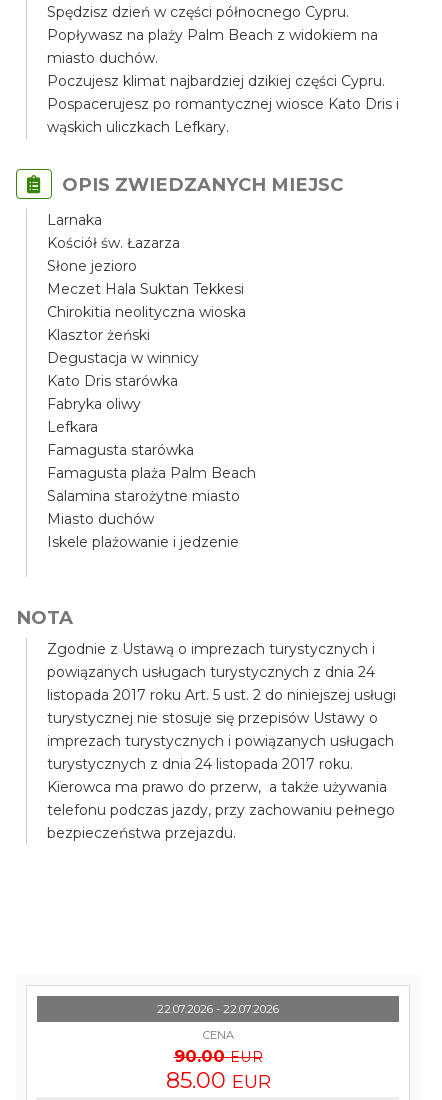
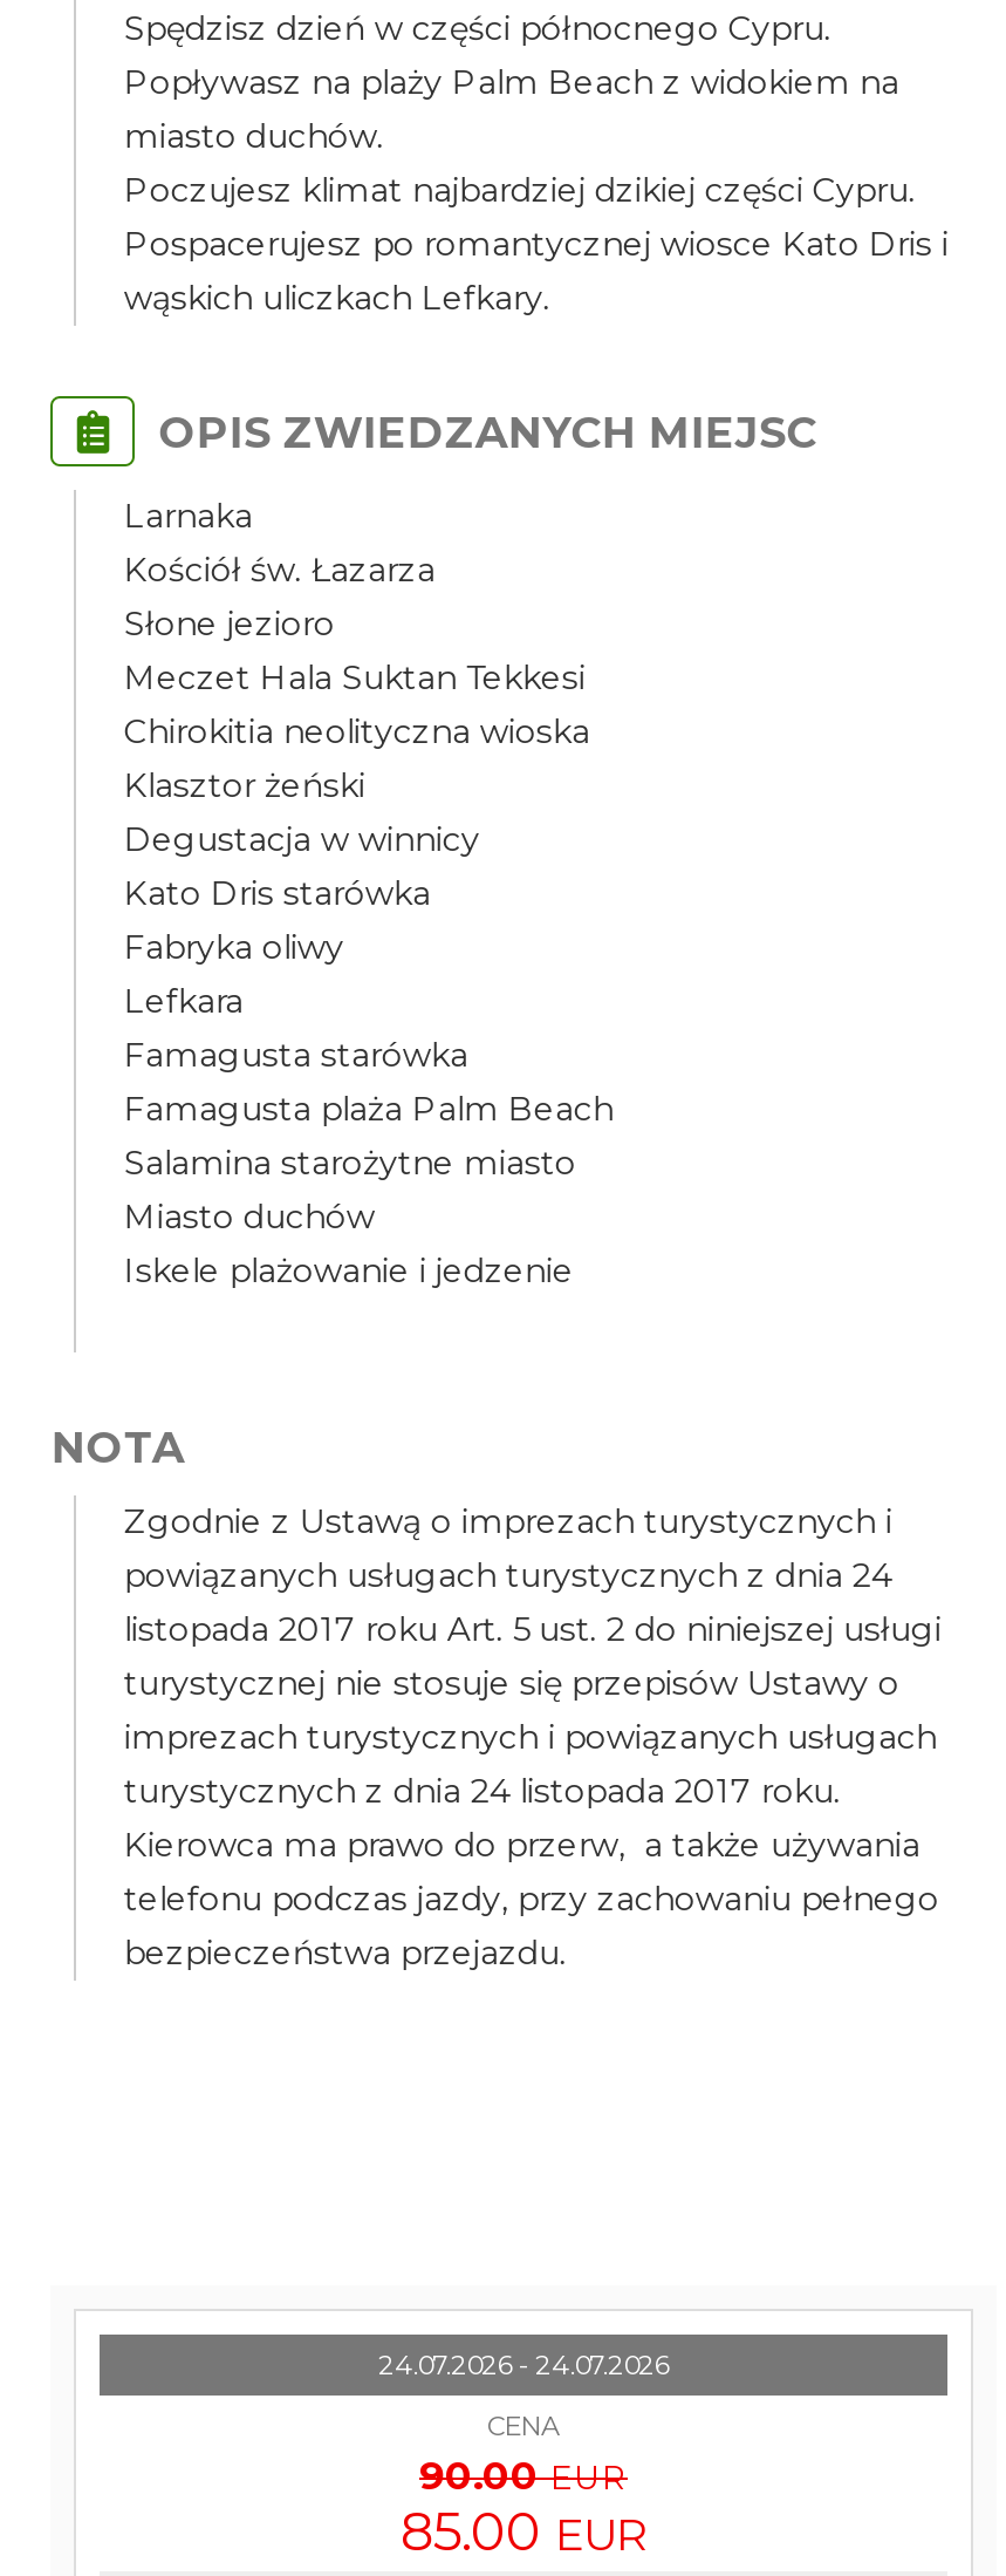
[157,1002,279,1016] 22.07.2026 - 22.07.2026 -> [378,2349,669,2381] 24.07.2026 - 24.07.2026

